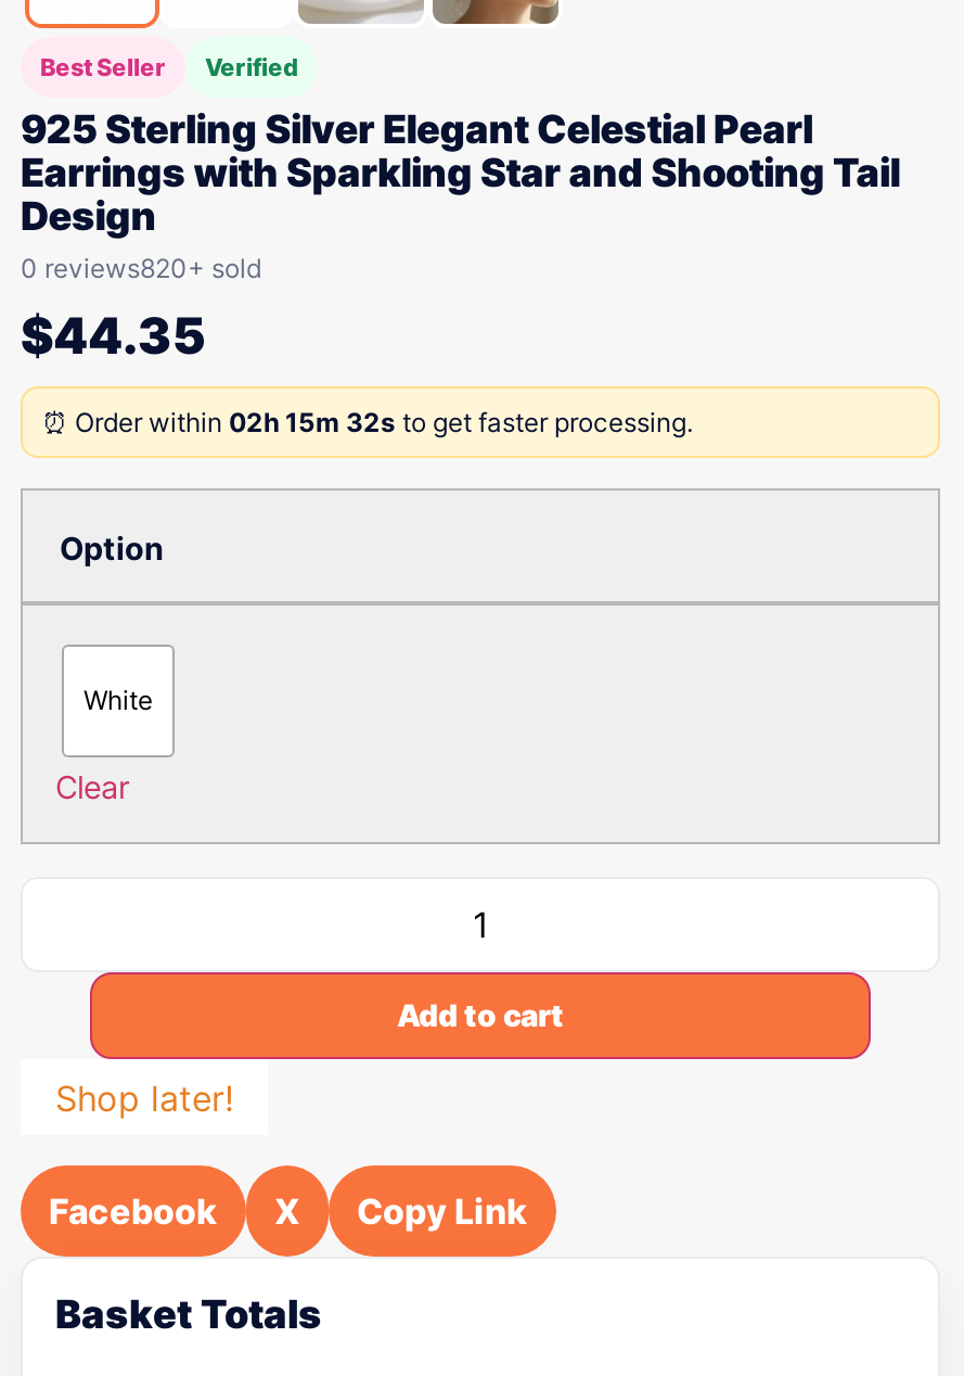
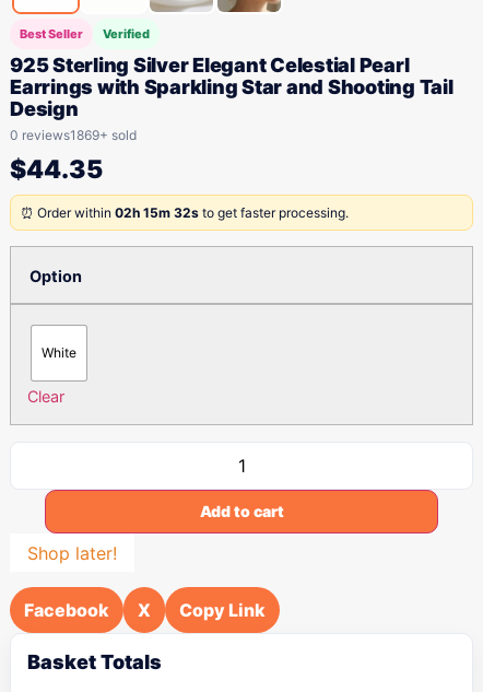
[21,252,261,284] 0 reviews820+ sold -> [10,127,137,143] 0 reviews1869+ sold

